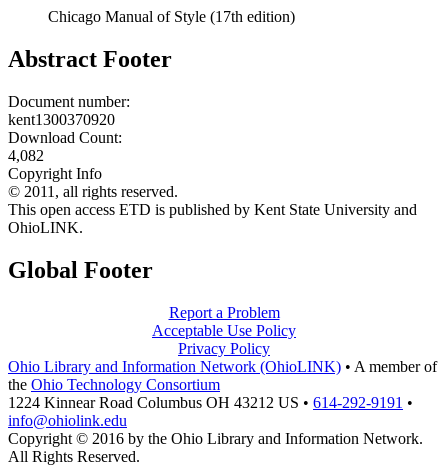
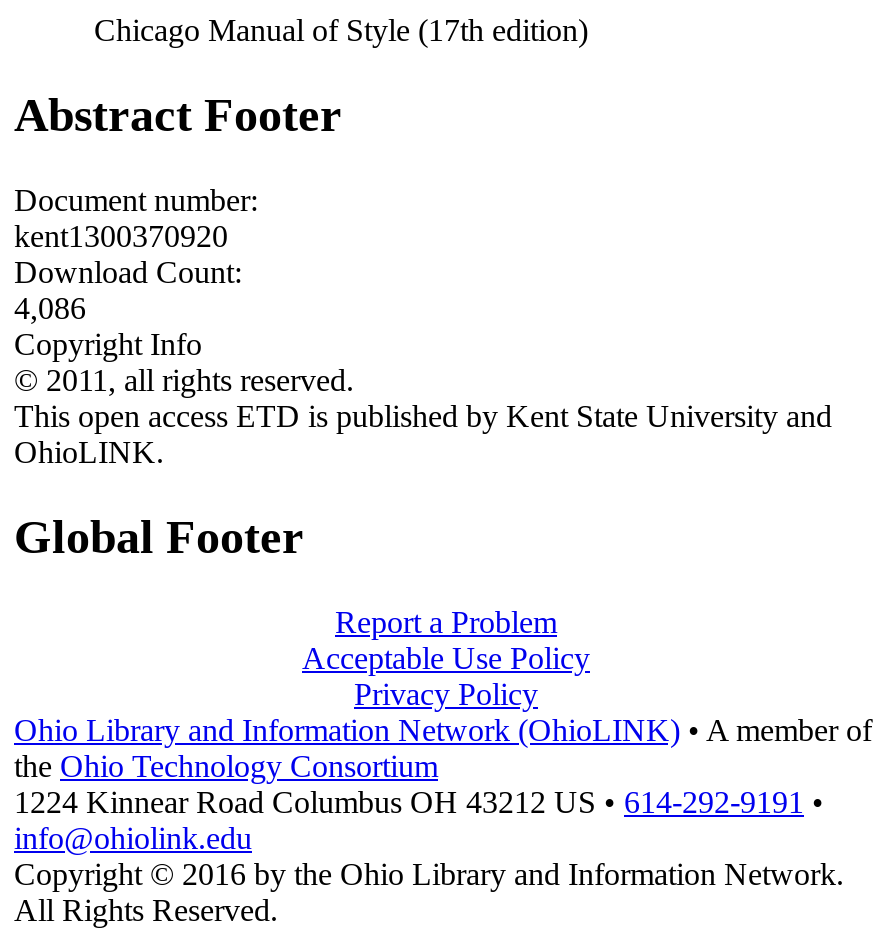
[8,147,44,164] 4,082 -> [14,291,86,325] 4,086

